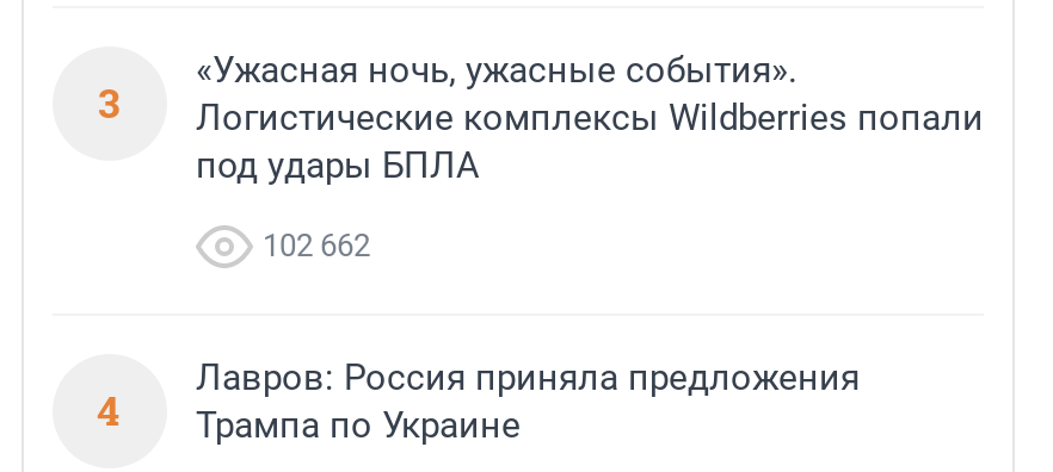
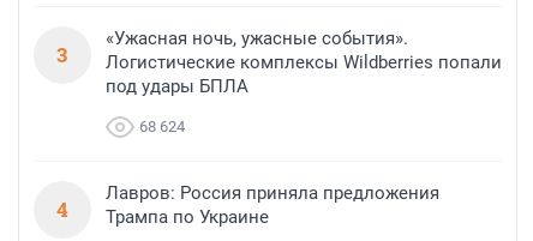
[263,228,370,264] 102 662 -> [139,118,185,136] 68 624

